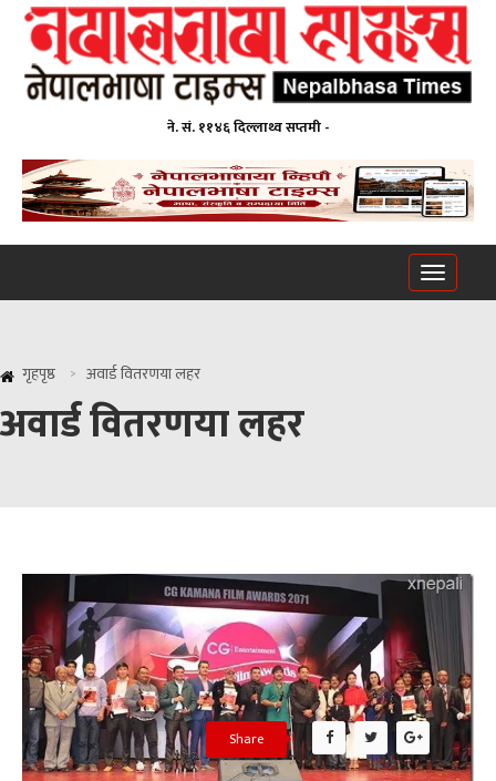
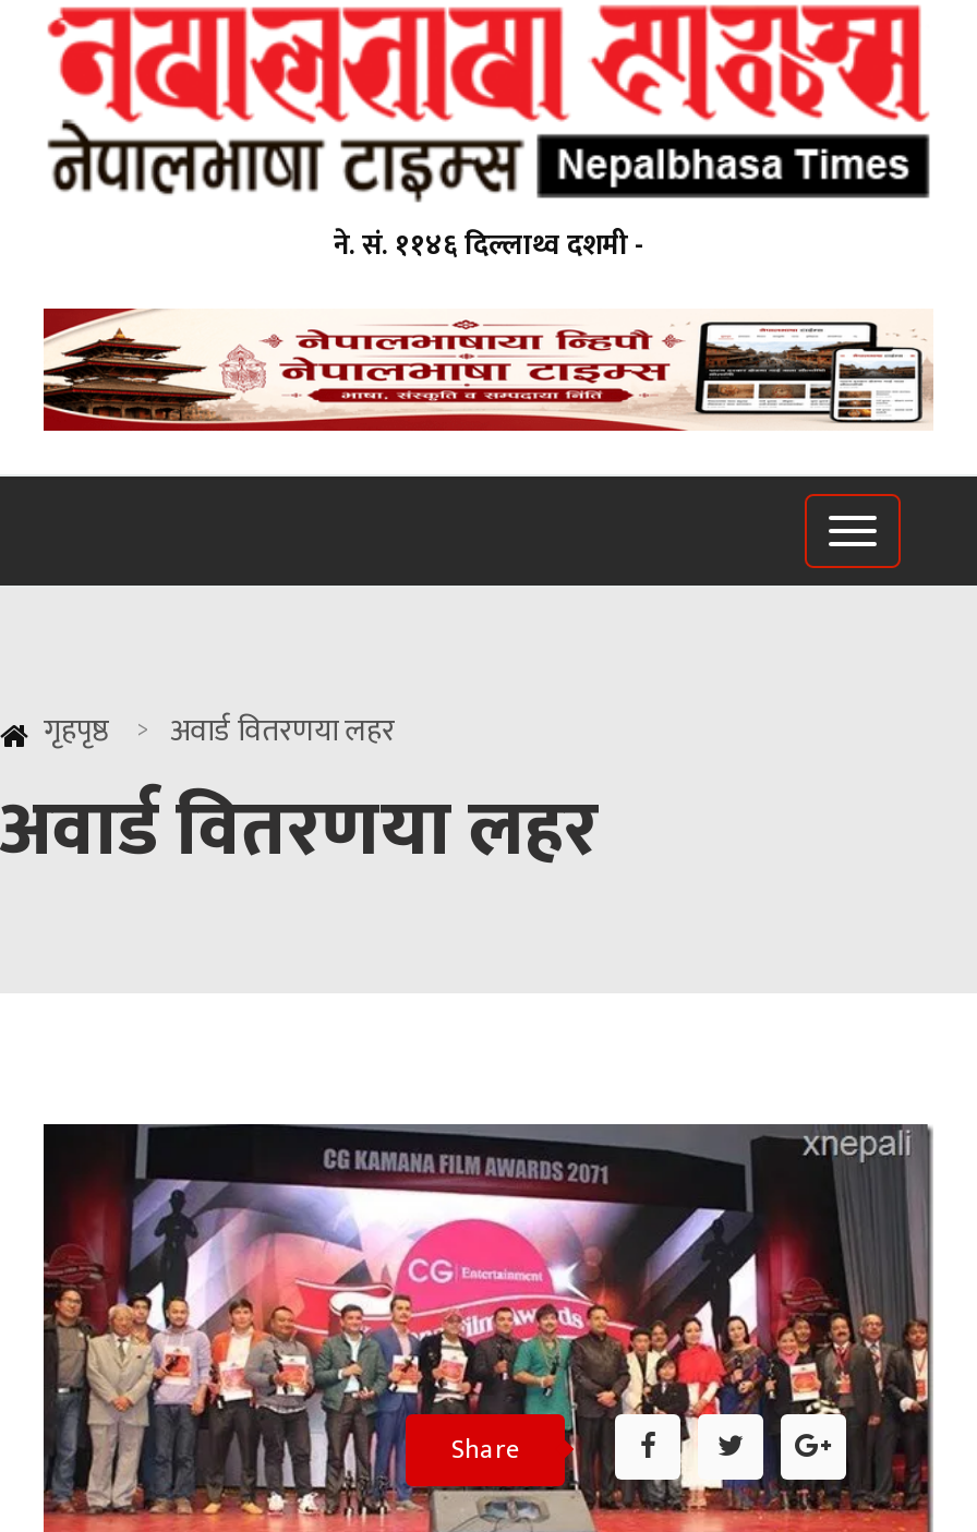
[167,115,329,139] ने. सं. ११४६ दिल्लाथ्व सप्तमी - -> [334,221,643,269] ने. सं. ११४६ दिल्लाथ्व दशमी -

